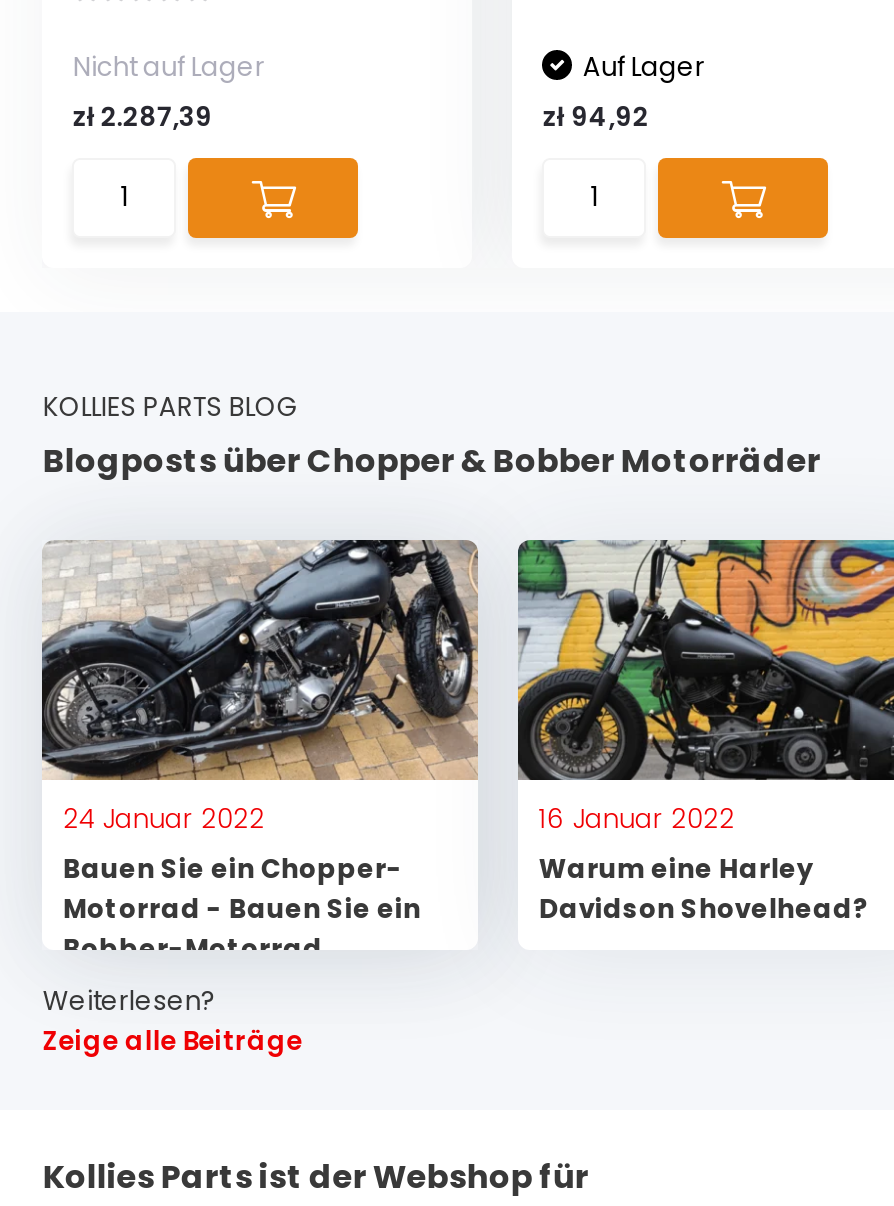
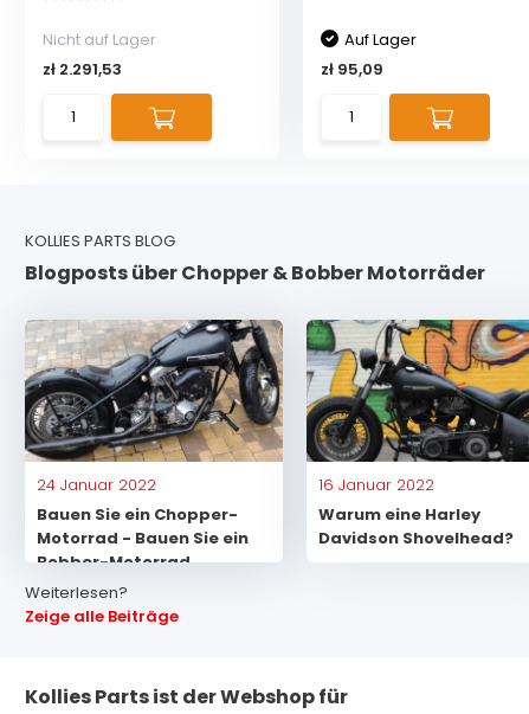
[73,98,213,136] zł 2.287,39 -> [43,58,122,81] zł 2.291,53
[543,98,649,136] zł 94,92 -> [321,58,384,81] zł 95,09

